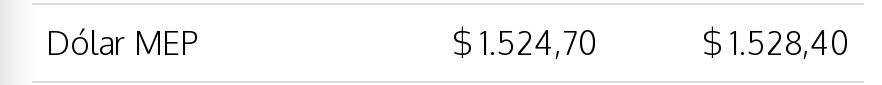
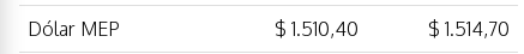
[452,23,598,63] $ 1.524,70 -> [275,17,359,41] $ 1.510,40
[702,23,850,63] $ 1.528,40 -> [428,17,510,41] $ 1.514,70

